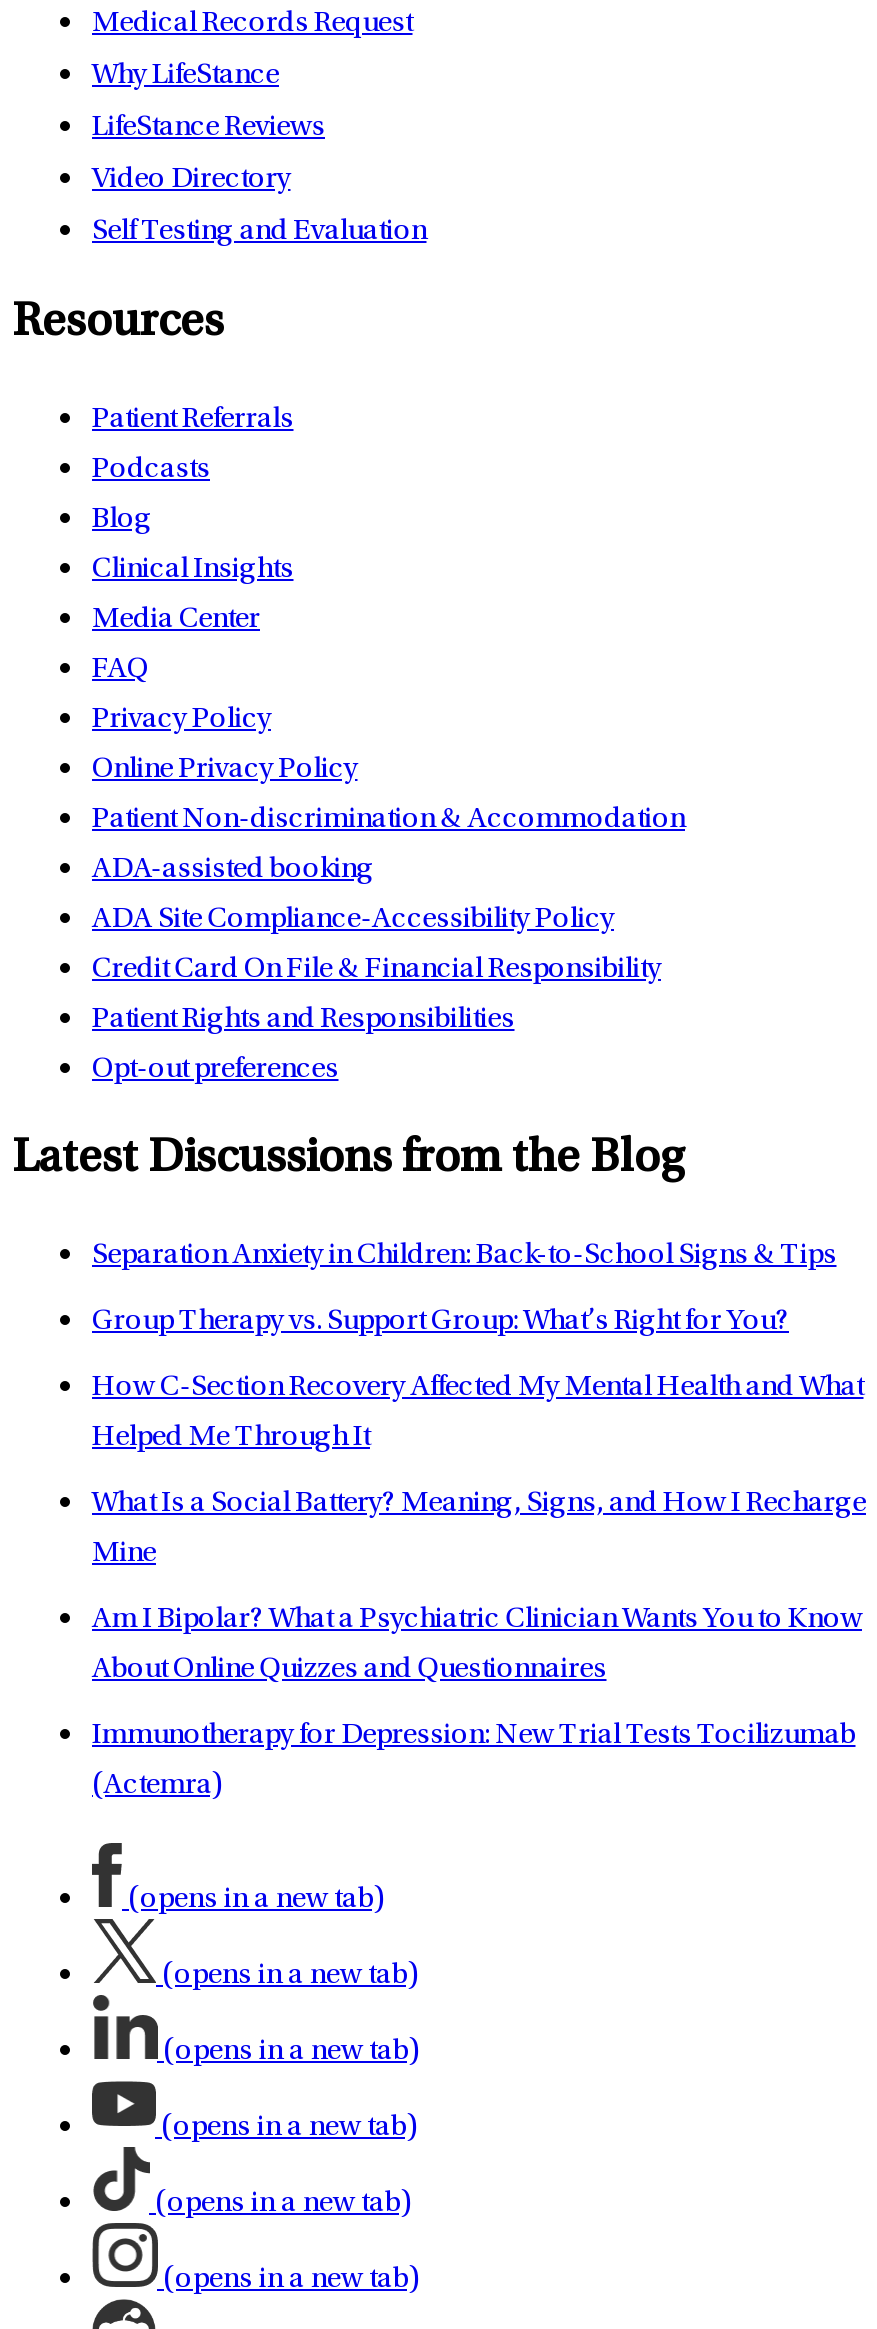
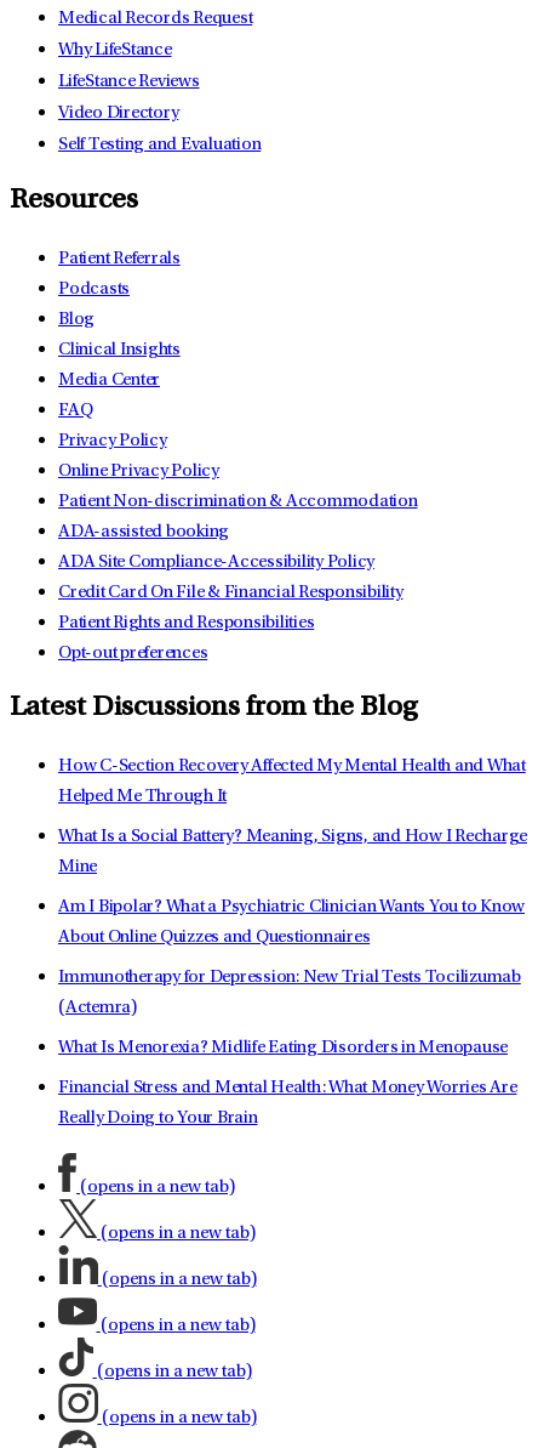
[92,1242,836,1338] Separation Anxiety in Children: Back-to-School Signs & Tips | Group Therapy vs. Support Group: What’s Right for You? -> none
moved [92,1374,866,1802] -> [58,758,527,1018]: How C-Section Recovery Affected My Mental Health and What | Helped Me Through It | What Is a Social Battery? Meaning, Signs, and How I Recharge | Mine | Am I Bipolar? What a Psychiatric Clinician Wants You to Know | About Online Quizzes and Questionnaires | Immunotherapy for Depression: New Trial Tests Tocilizumab | (Actemra)
none -> [58,1039,517,1128] What Is Menorexia? Midlife Eating Disorders in Menopause | Financial Stress and Mental Health: What Money Worries Are | Really Doing to Your Brain

